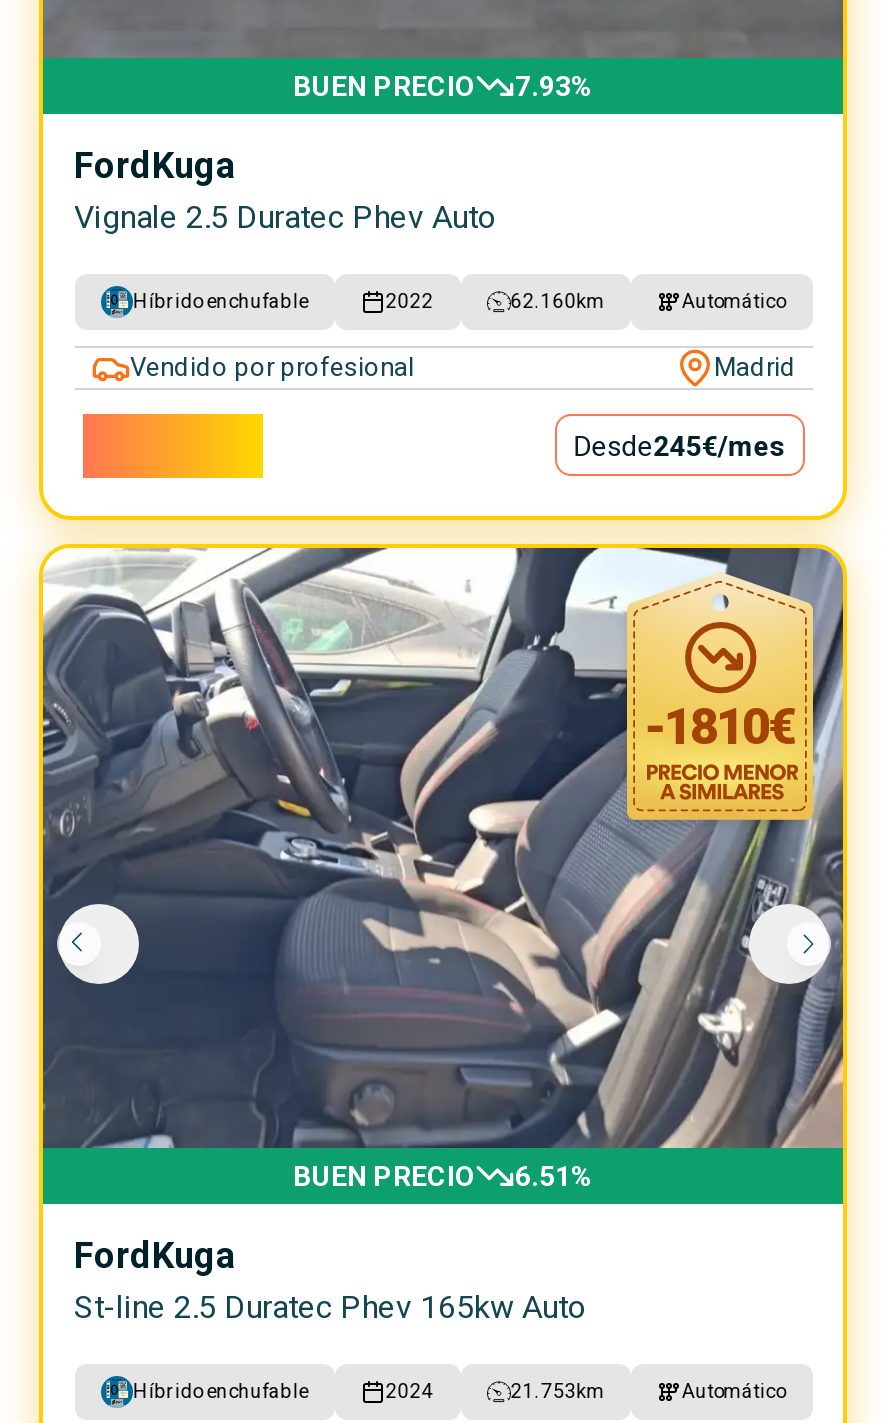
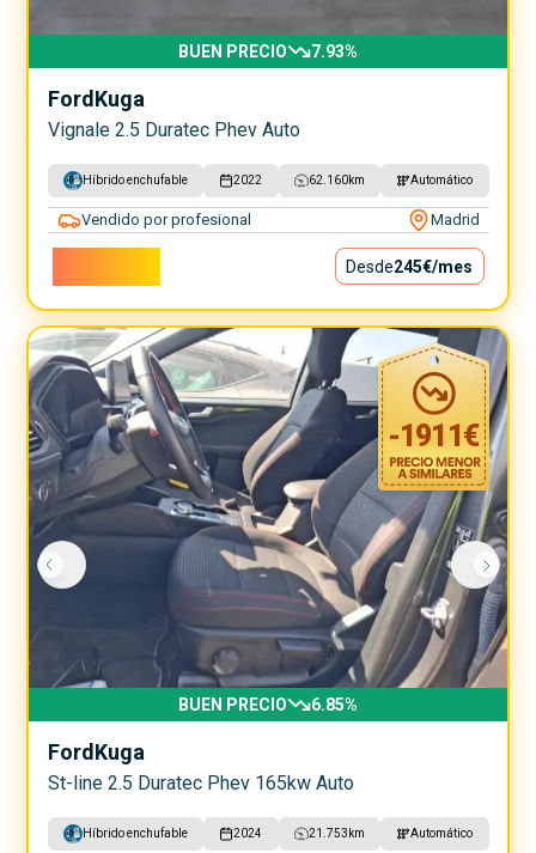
[644,699,794,757] -1810€ -> [388,418,478,453] -1911€
[293,1161,593,1193] BUEN PRECIO 6.51% -> [178,694,358,714] BUEN PRECIO 6.85%

